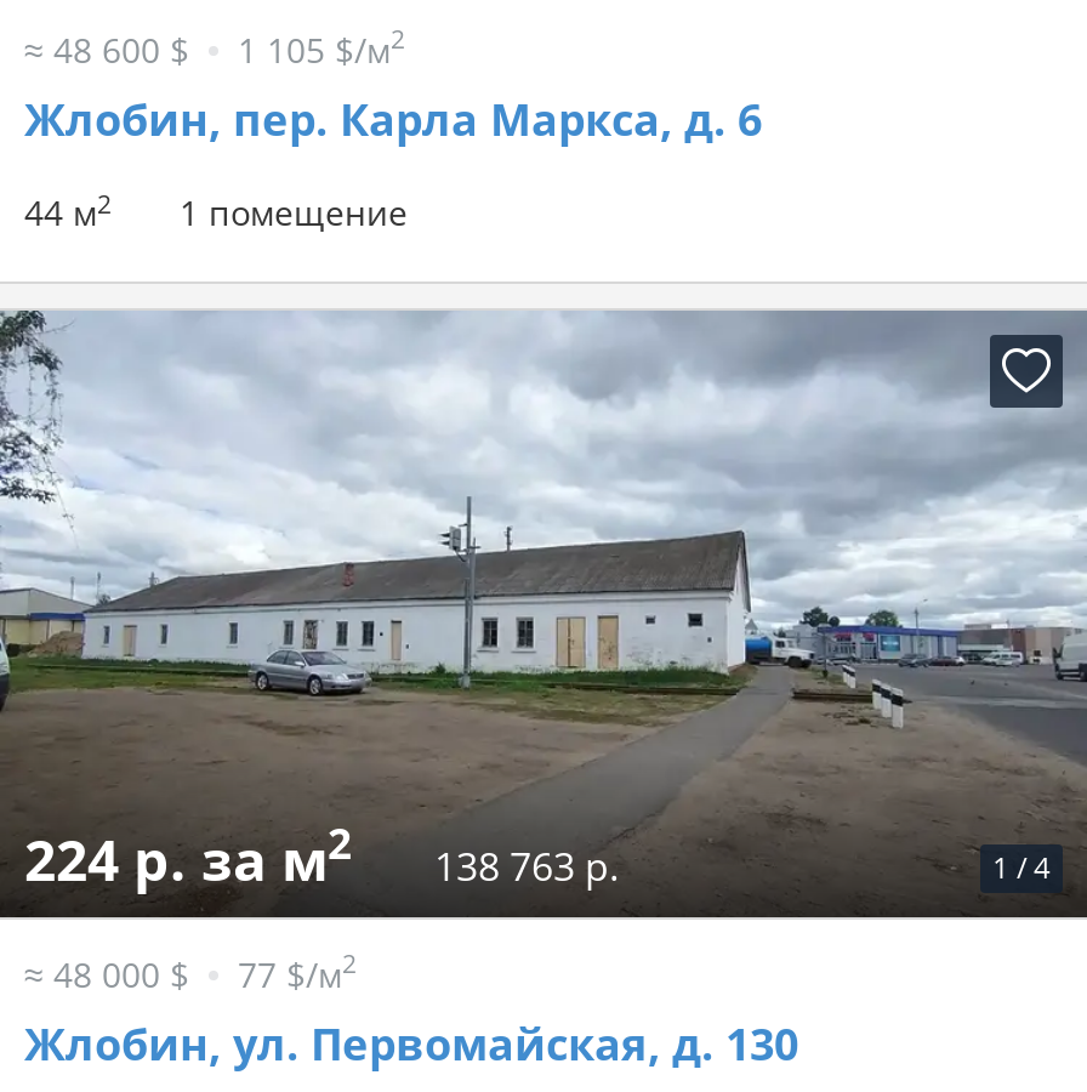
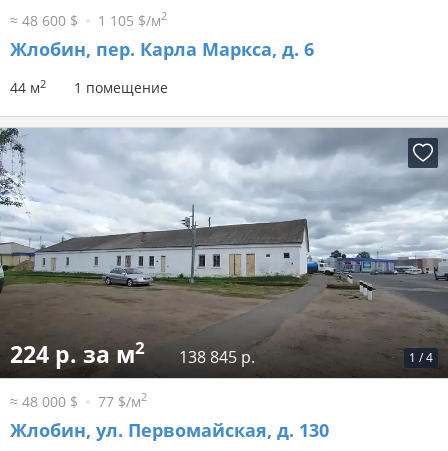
[24,816,619,898] 224 р. за м2 138 763 р. -> [10,336,255,370] 224 р. за м2 138 845 р.

